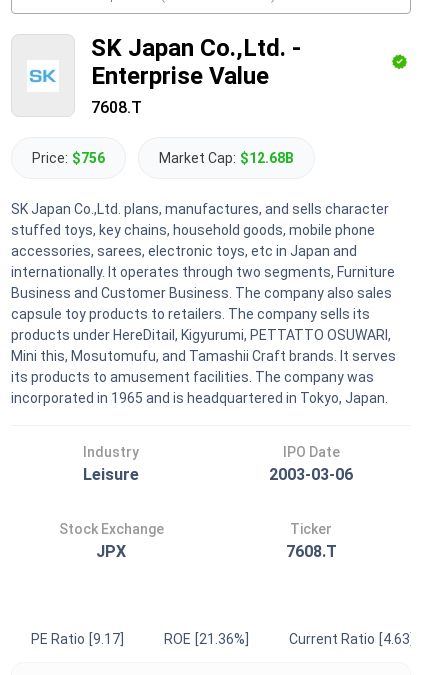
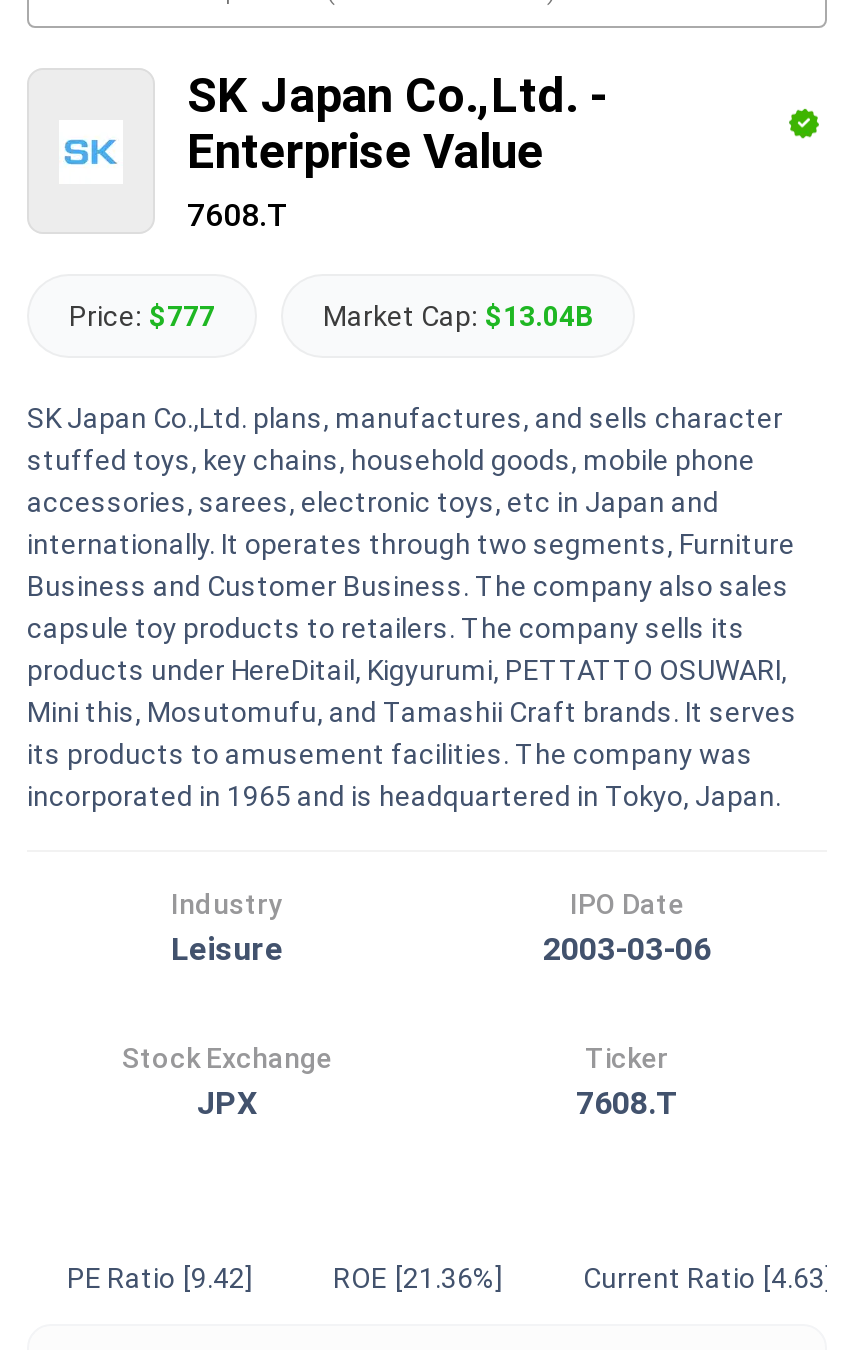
[32,150,105,166] Price: $756 -> [69,300,215,332] Price: $777
[159,150,294,166] Market Cap: $12.68B -> [323,300,593,332] Market Cap: $13.04B
[31,631,124,647] PE Ratio [9.17] -> [67,1262,253,1294] PE Ratio [9.42]

